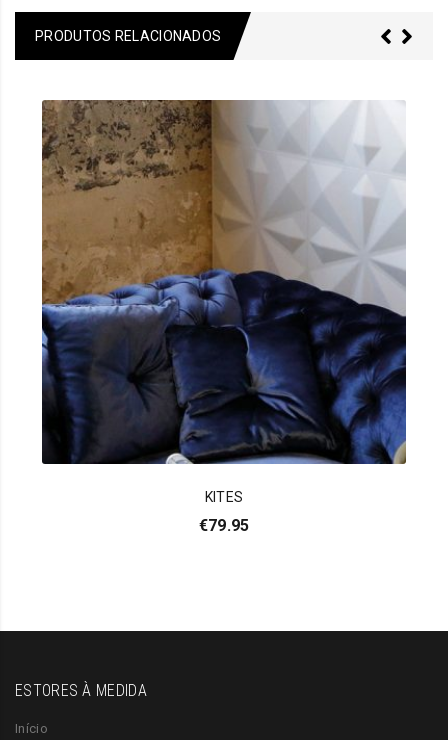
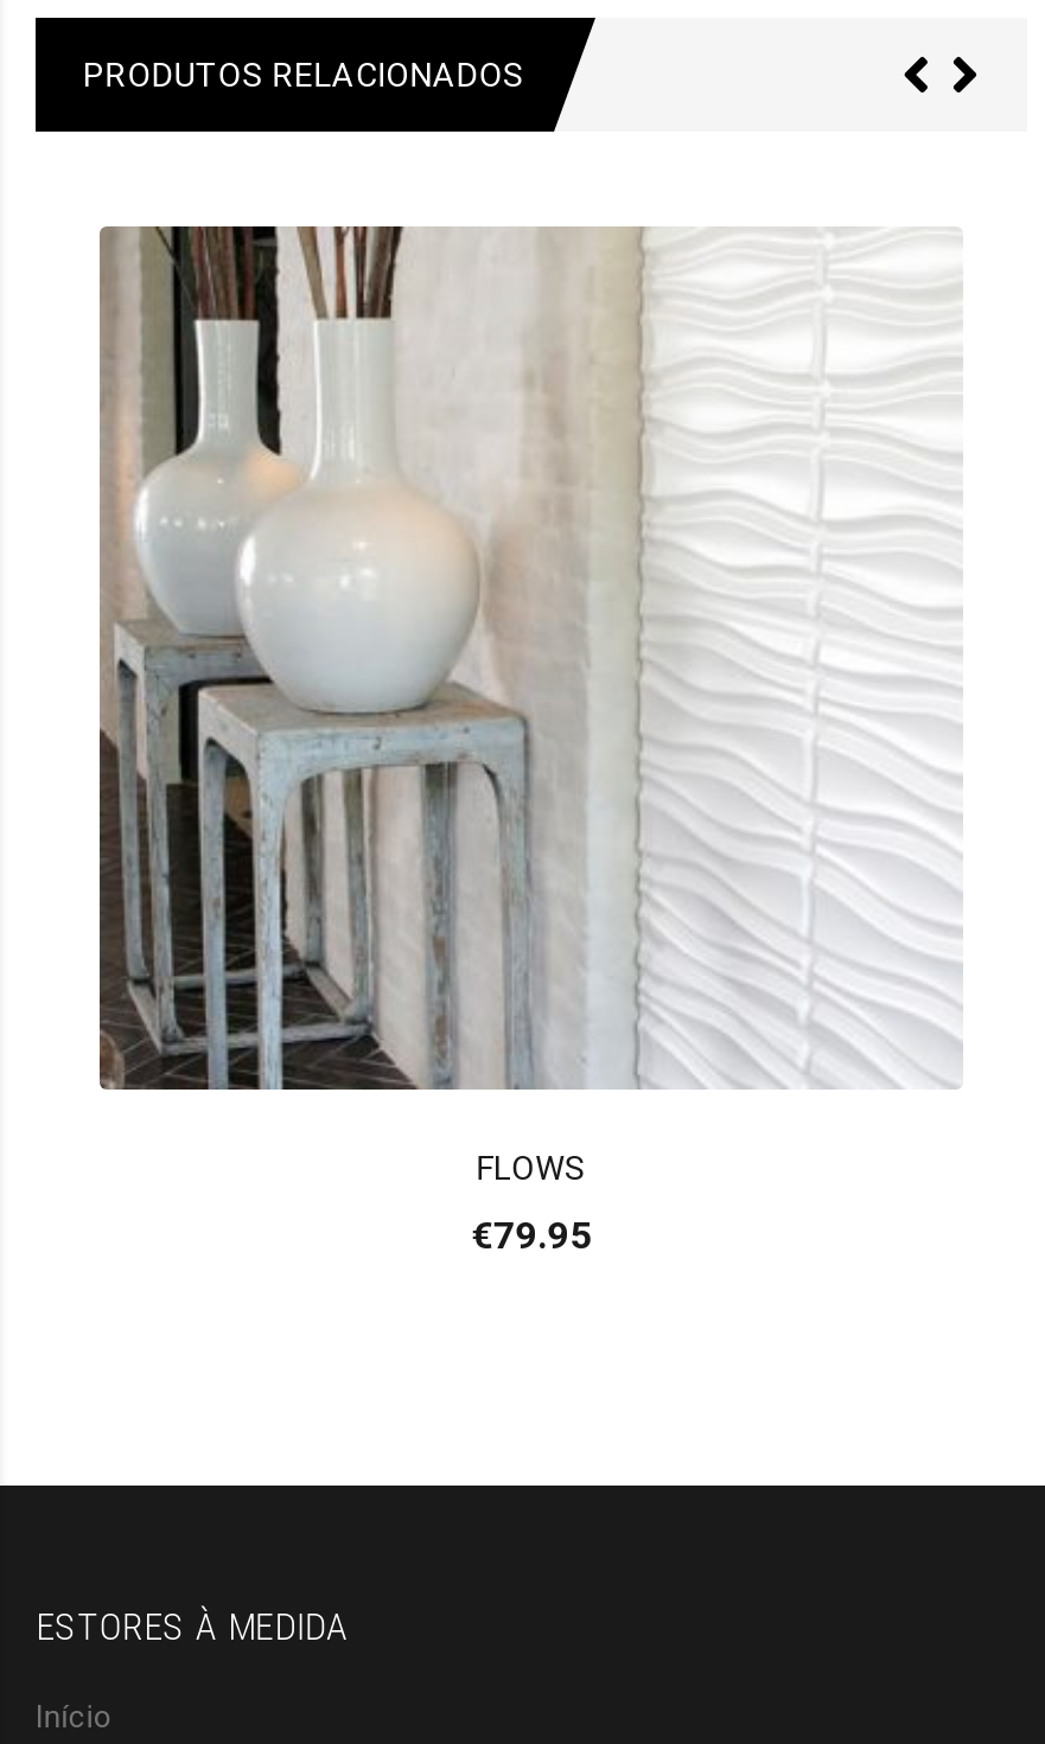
[41,99,407,505] [image] | KITES -> [97,224,963,1187] [image] | FLOWS

